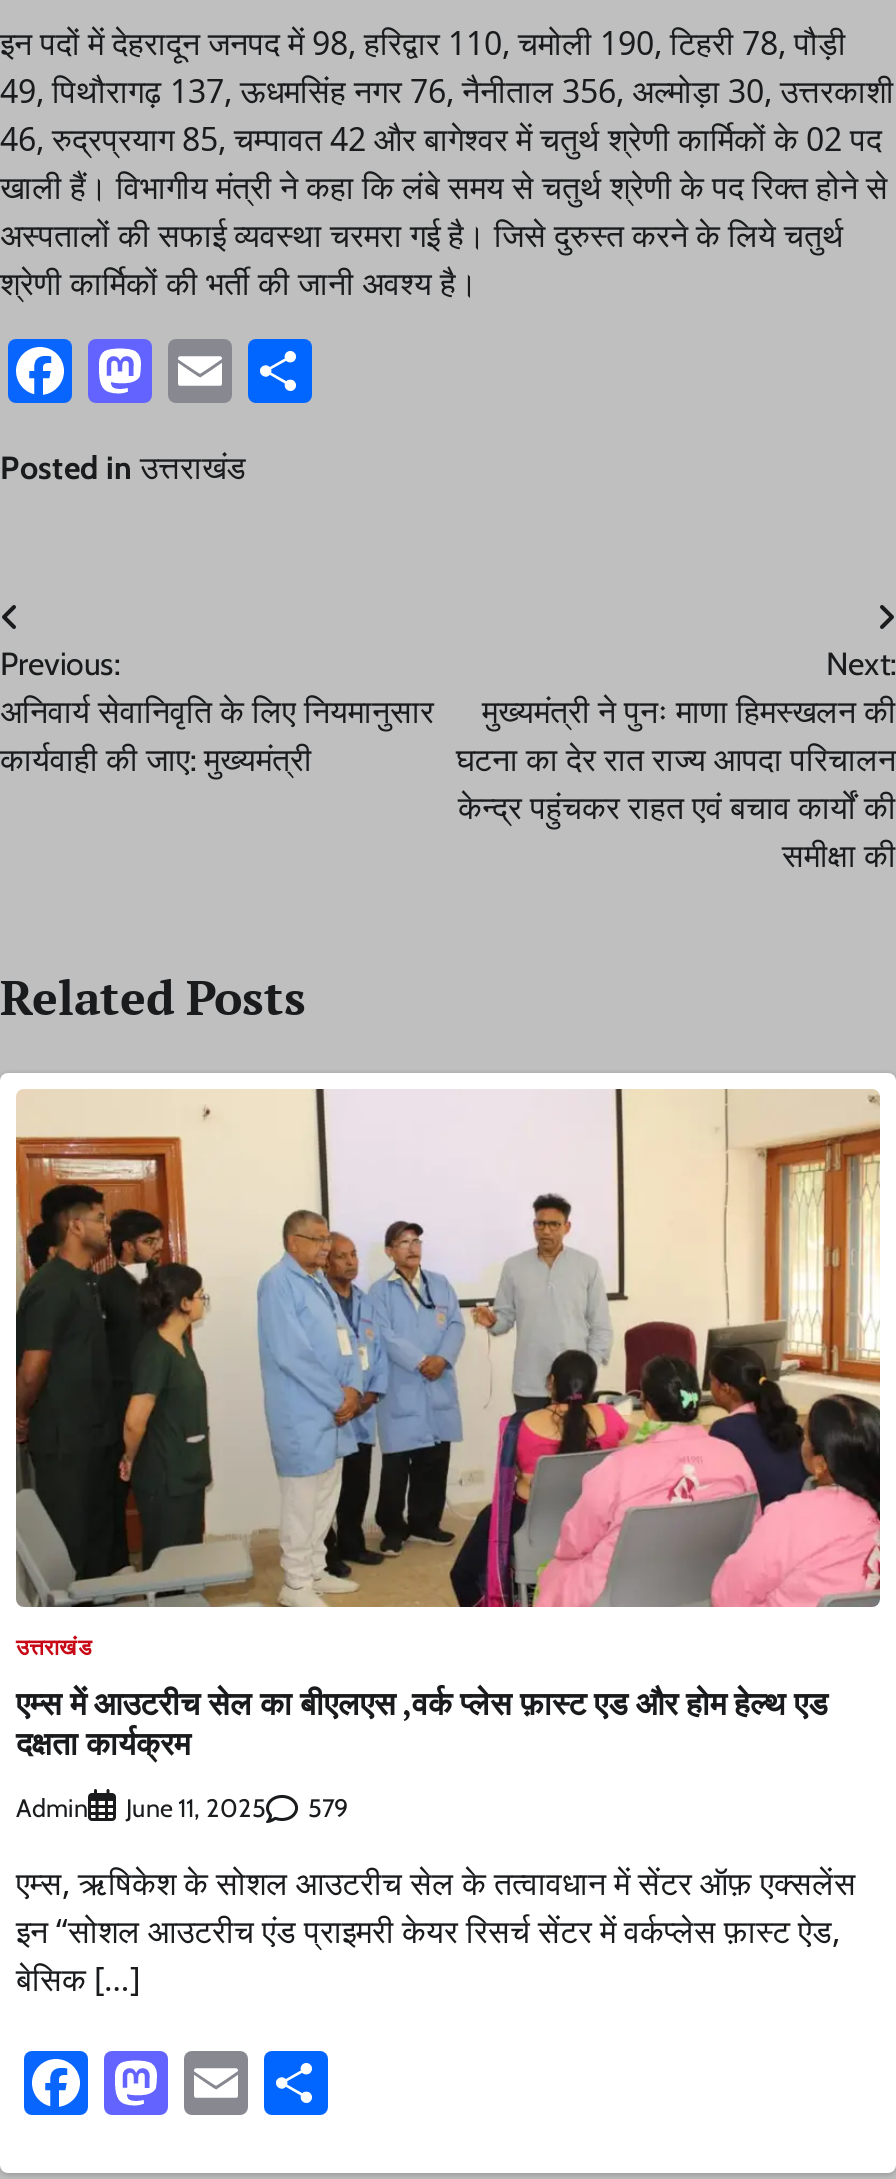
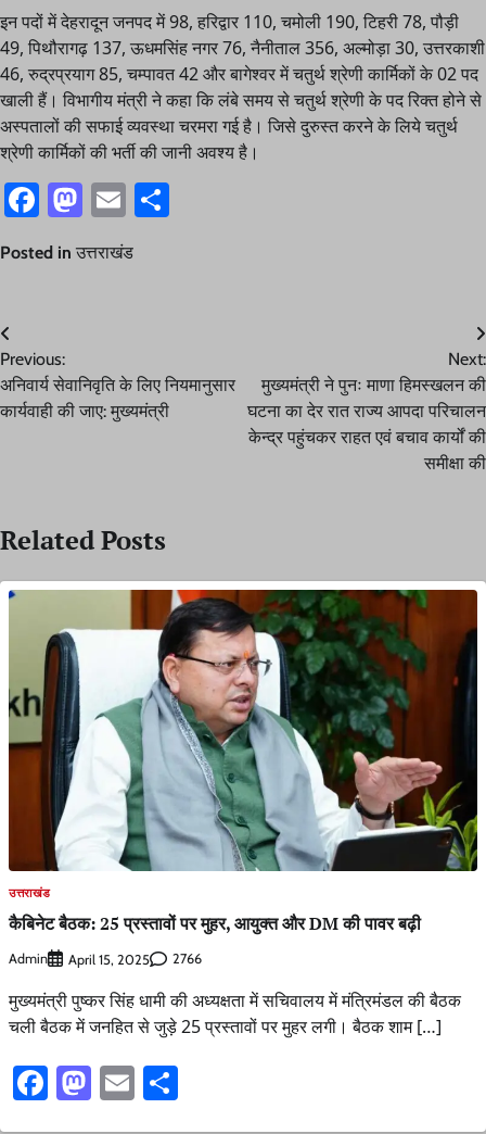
[14,1089,882,1765] [image] | एम्स में आउटरीच सेल का बीएलएस ,वर्क प्लेस फ़ास्ट एड और होम हेल्थ एड | दक्षता कार्यक्रम -> [8,589,478,936] [image] | कैबिनेट बैठक: 25 प्रस्तावों पर मुहर, आयुक्त और DM की पावर बढ़ी
[126,1793,348,1824] June 11, 2025 | 579 -> [68,951,202,967] April 15, 2025 | 2766
[16,1862,856,2002] एम्स, ऋषिकेश के सोशल आउटरीच सेल के तत्वावधान में सेंटर ऑफ़ एक्सलेंस | इन “सोशल आउटरीच एंड प्राइमरी केयर रिसर्च सेंटर में वर्कप्लेस फ़ास्ट ऐड, | बेसिक […] -> [9,988,461,1038] मुख्यमंत्री पुष्कर सिंह धामी की अध्यक्षता में सचिवालय में मंत्रिमंडल की बैठक | चली बैठक में जनहित से जुड़े 25 प्रस्तावों पर मुहर लगी। बैठक शाम […]

